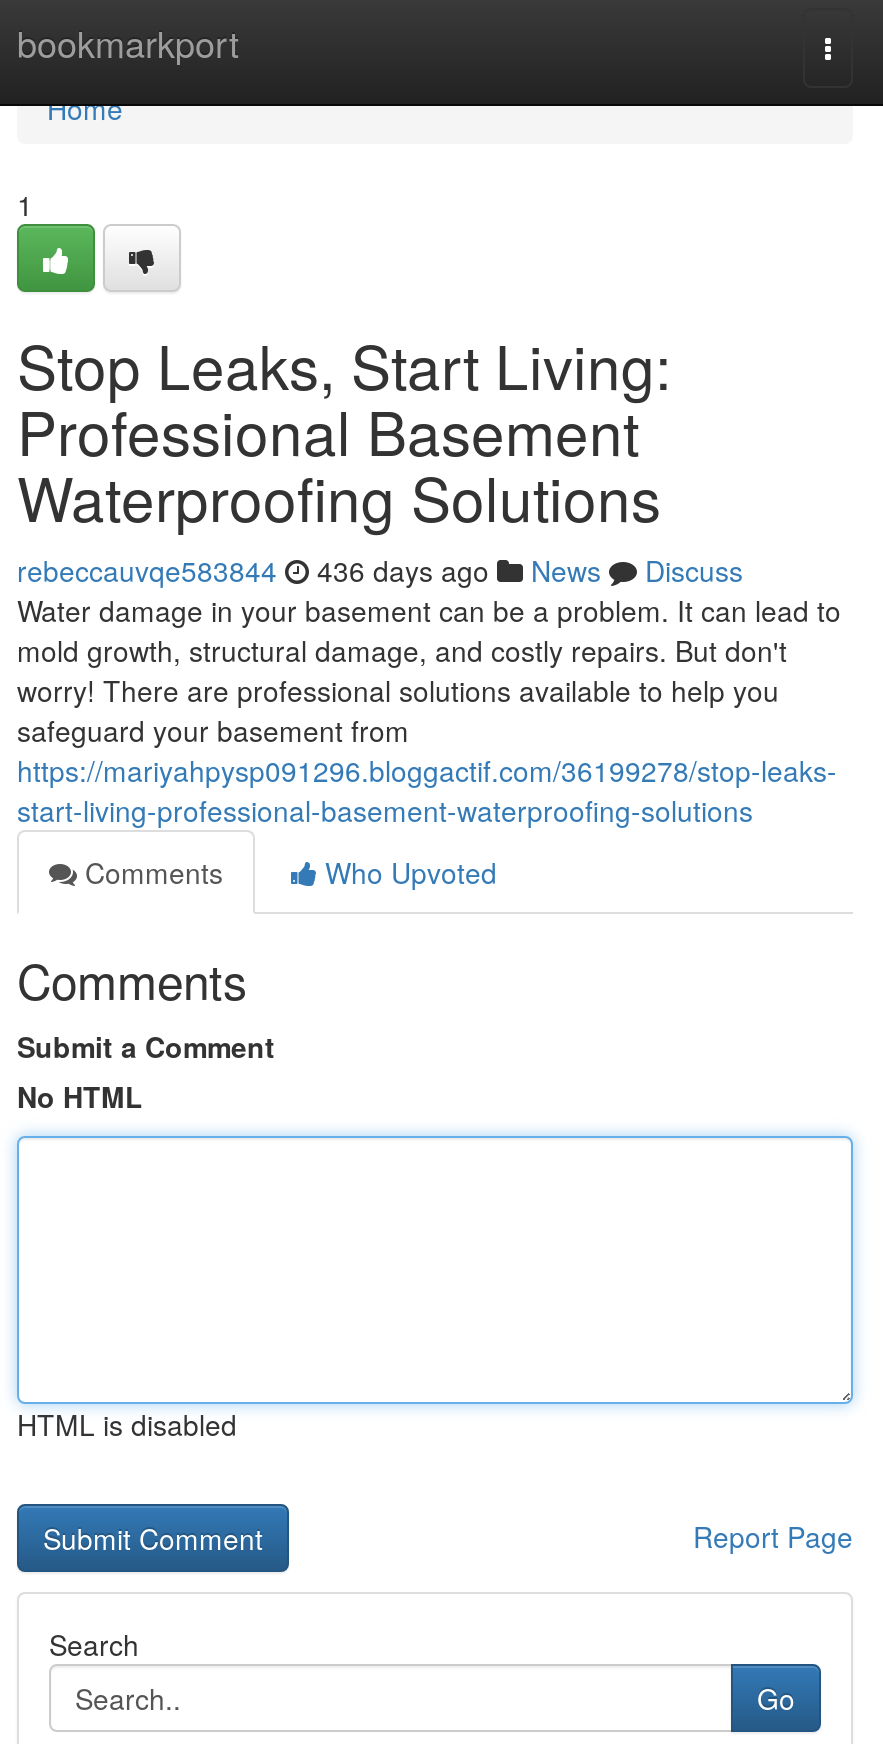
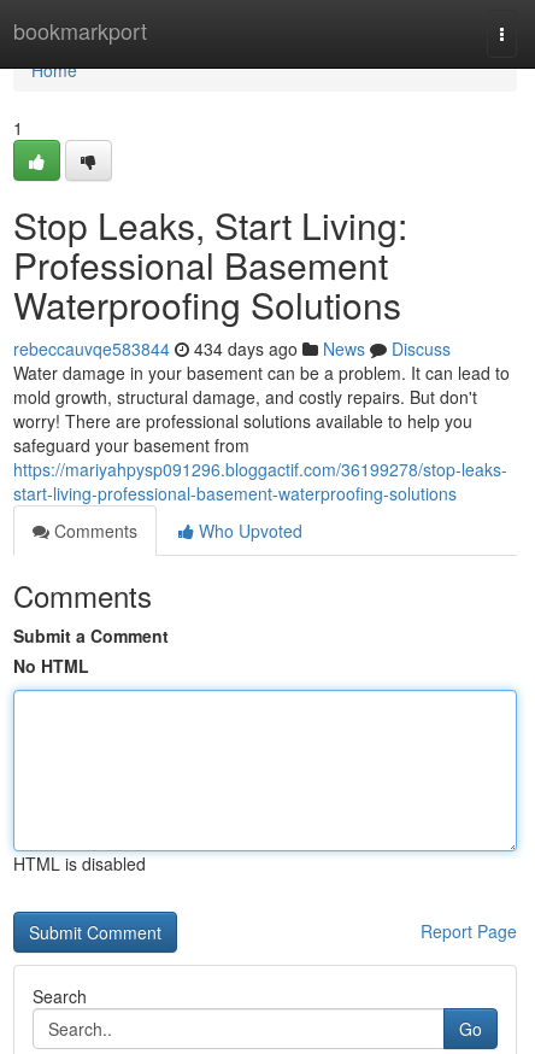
[17,550,743,590] rebeccauvqe583844 436 days ago News Discuss -> [13,336,451,361] rebeccauvqe583844 434 days ago News Discuss

